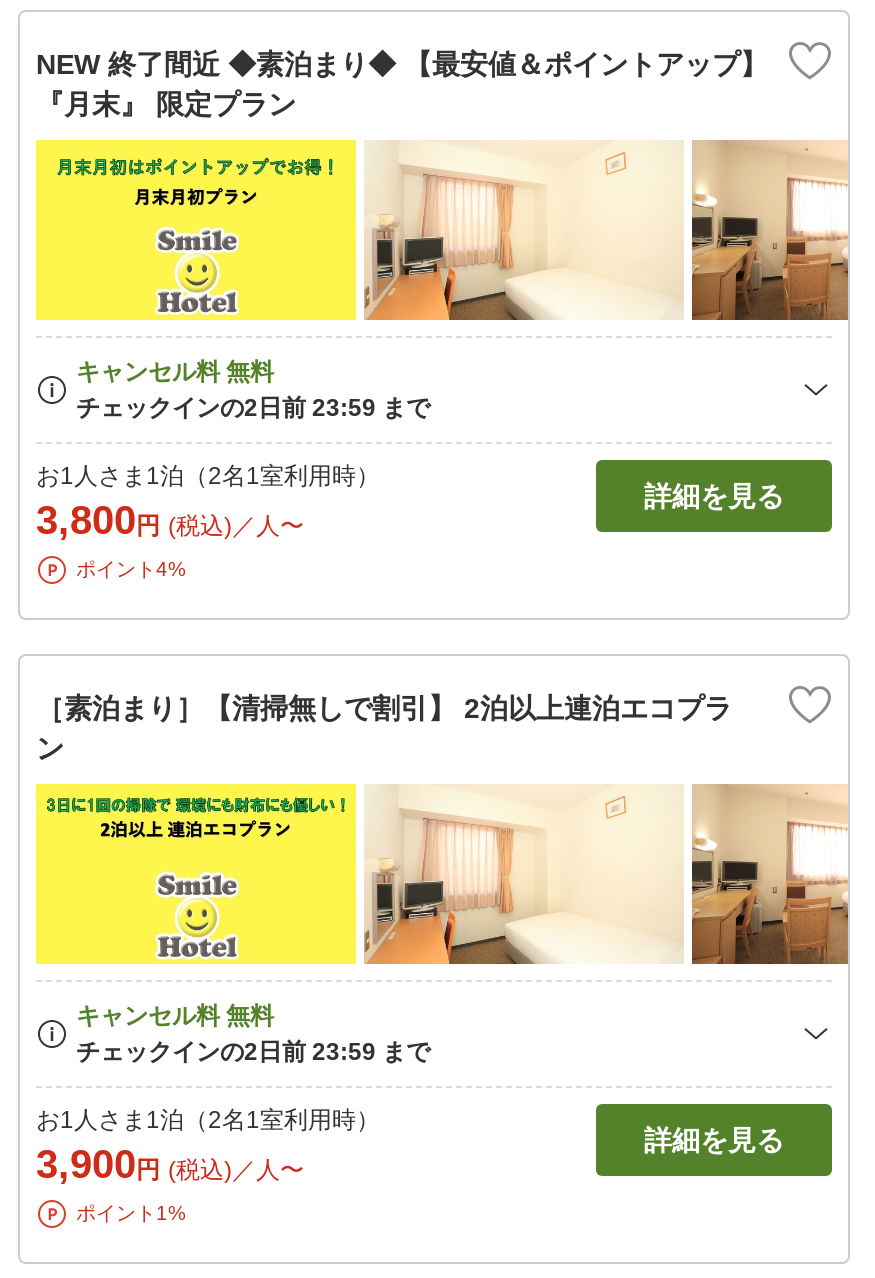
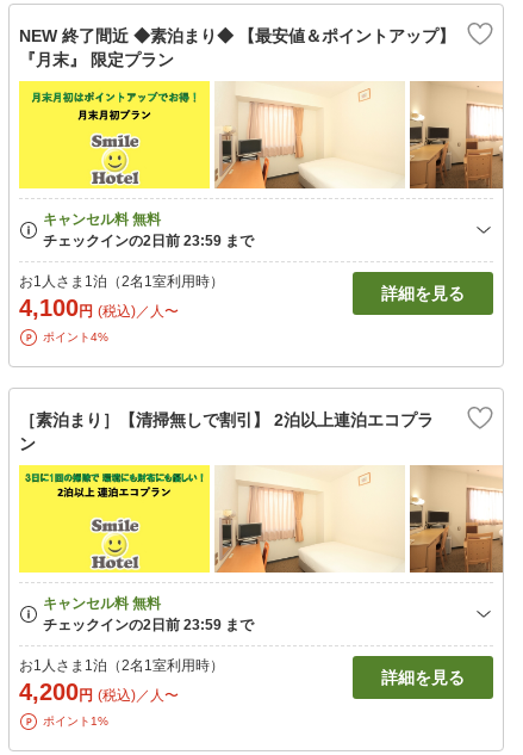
[36,498,304,542] 3,800円 (税込)／人〜 -> [19,295,179,321] 4,100円 (税込)／人〜
[36,1142,304,1186] 3,900円 (税込)／人〜 -> [19,679,179,705] 4,200円 (税込)／人〜

